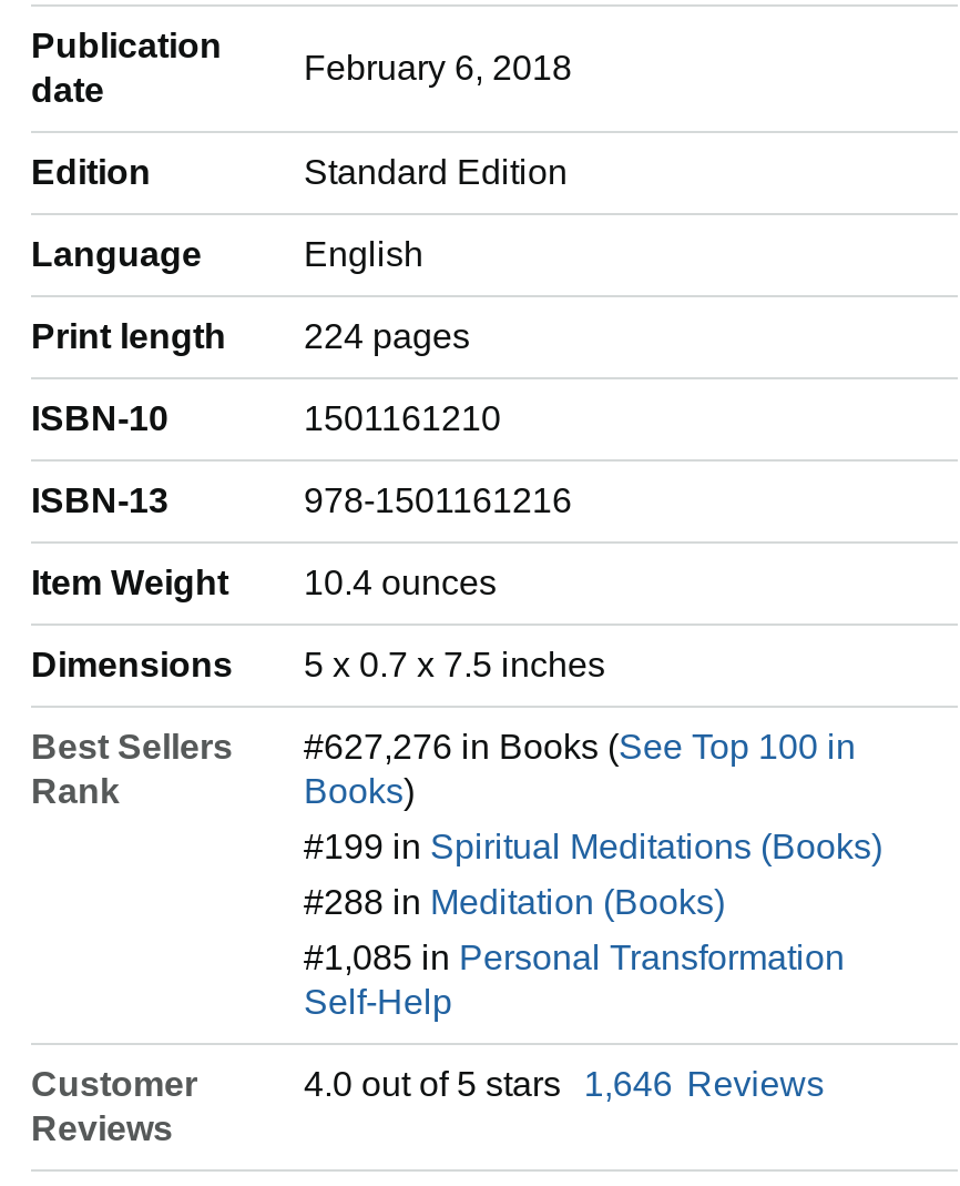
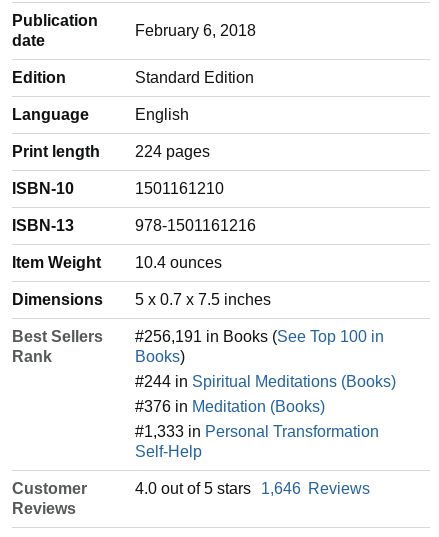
[304,727,856,764] #627,276 in Books (See Top 100 in -> [135,327,384,344] #256,191 in Books (See Top 100 in
[304,827,882,864] #199 in Spiritual Meditations (Books) -> [135,372,396,389] #244 in Spiritual Meditations (Books)
[304,882,725,920] #288 in Meditation (Books) -> [135,397,325,414] #376 in Meditation (Books)
[304,937,845,975] #1,085 in Personal Transformation -> [135,422,379,439] #1,333 in Personal Transformation

